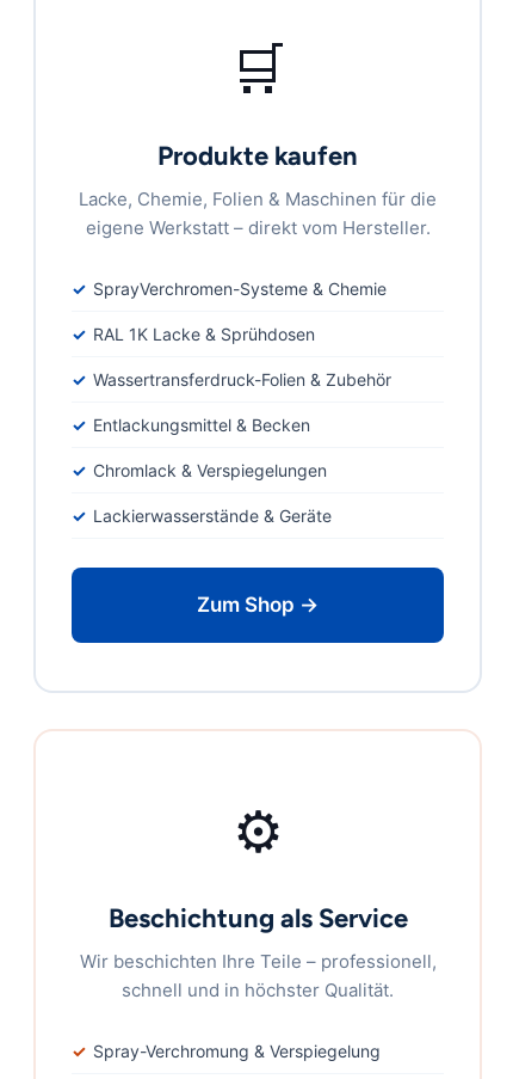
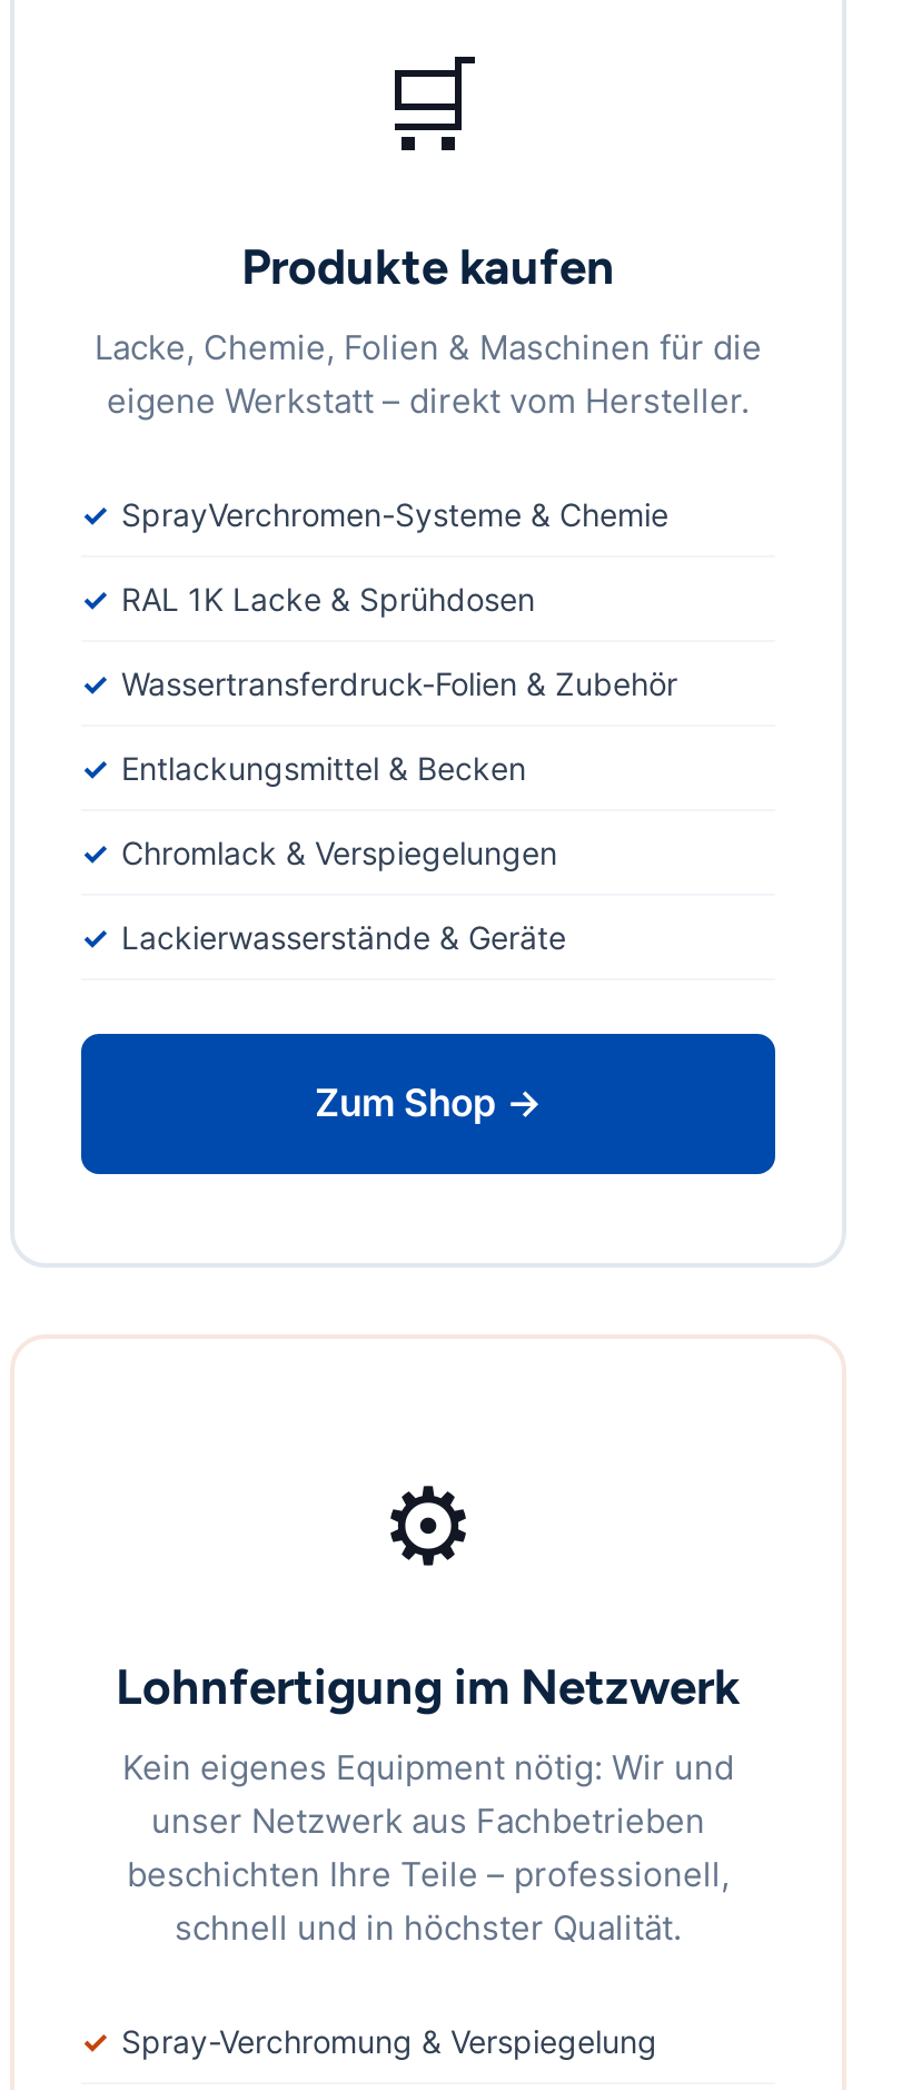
[108,902,407,935] Beschichtung als Service -> [116,1657,741,1717] Lohnfertigung im Netzwerk
[79,950,436,973] Wir beschichten Ihre Teile – professionell, -> [122,1746,734,1895] Kein eigenes Equipment nötig: Wir und | unser Netzwerk aus Fachbetrieben | beschichten Ihre Teile – professionell,

